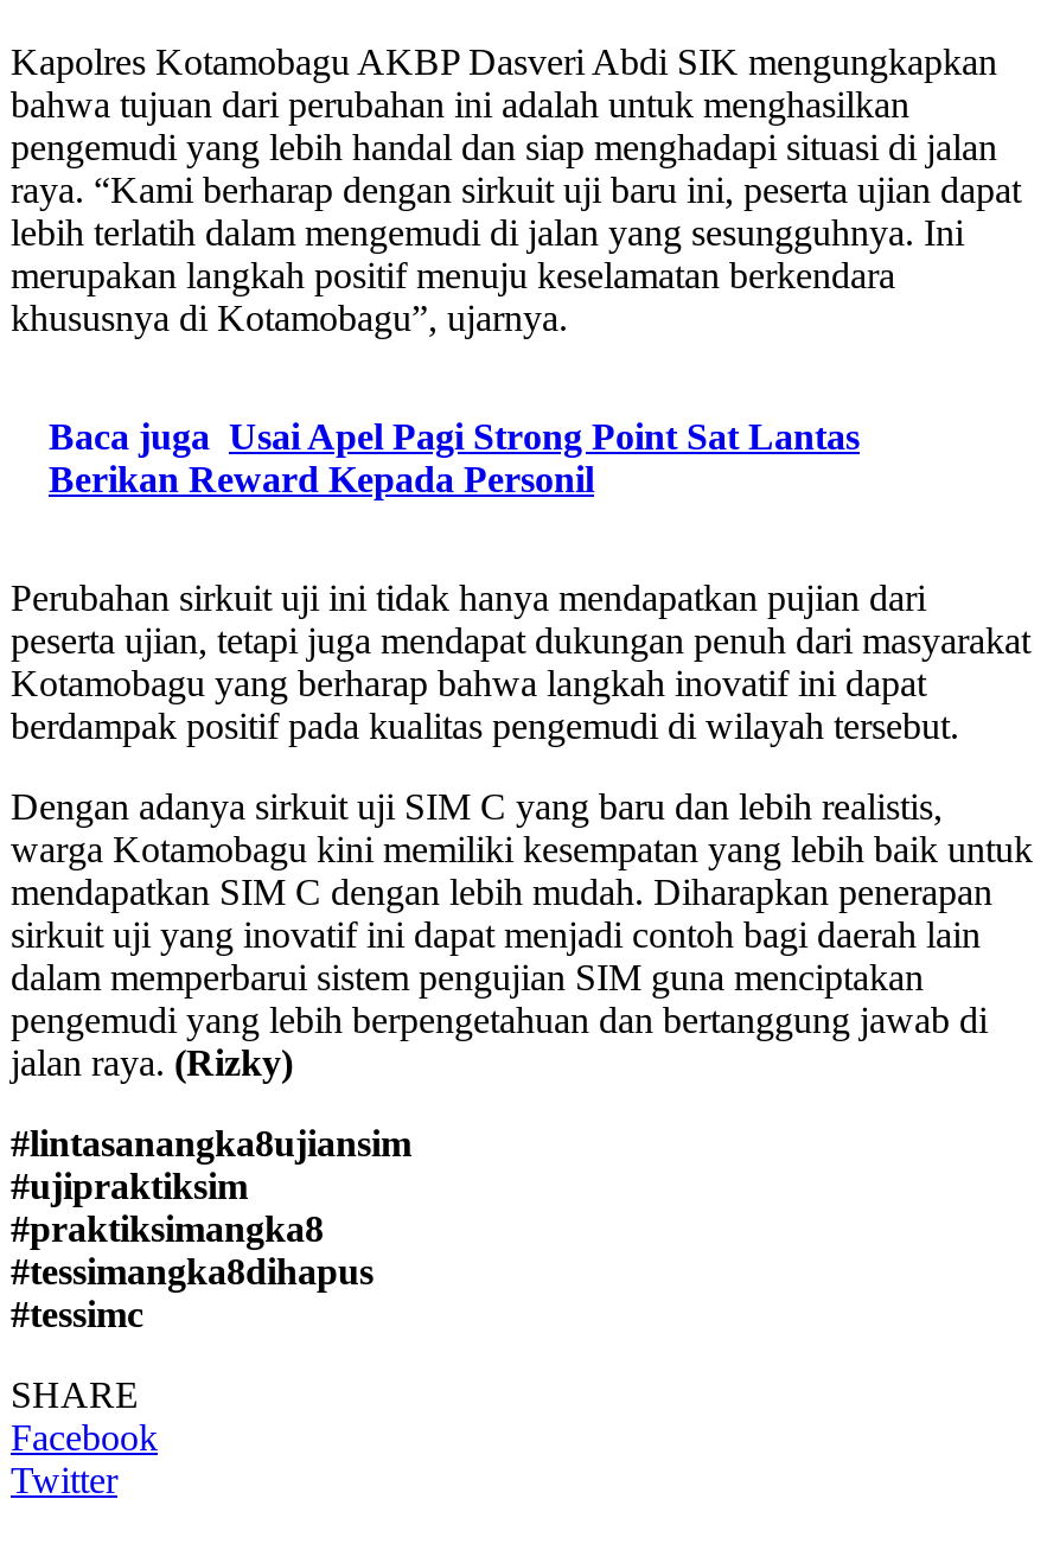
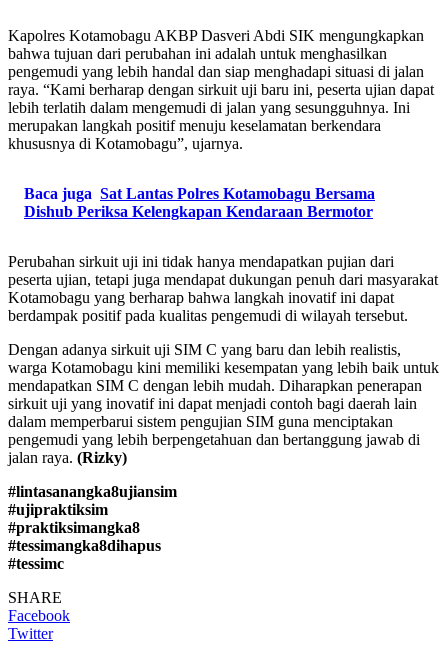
[49,416,860,499] Baca juga Usai Apel Pagi Strong Point Sat Lantas | Berikan Reward Kepada Personil -> [24,185,375,220] Baca juga Sat Lantas Polres Kotamobagu Bersama | Dishub Periksa Kelengkapan Kendaraan Bermotor

